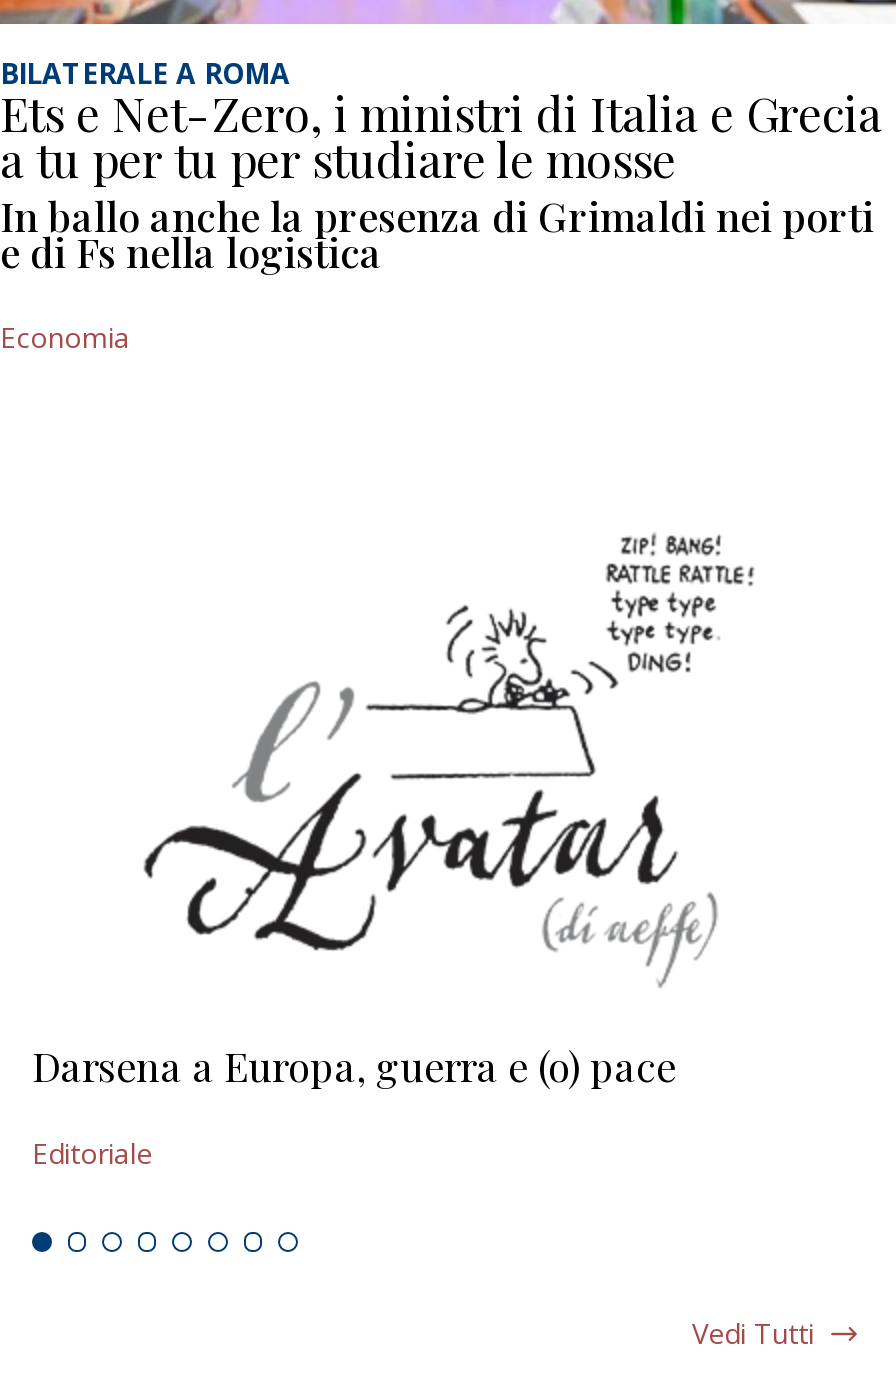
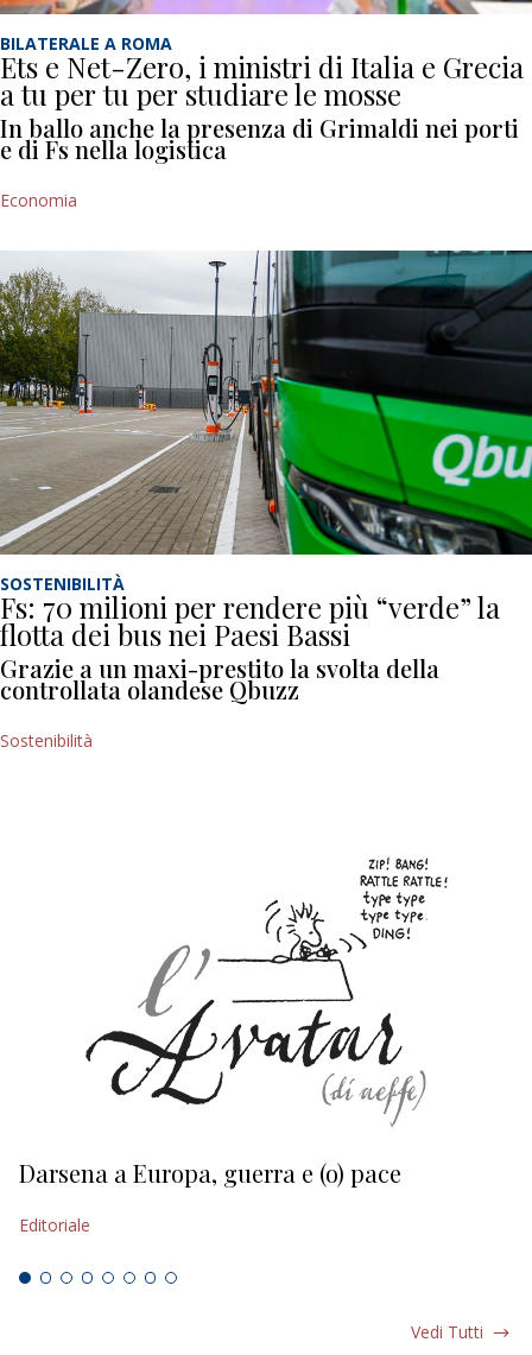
none -> [0,249,528,752] [image] | SOSTENIBILITÀ | Fs: 70 milioni per rendere più “verde” la | flotta dei bus nei Paesi Bassi | Grazie a un maxi-prestito la svolta della | controllata olandese Qbuzz | Sostenibilità

